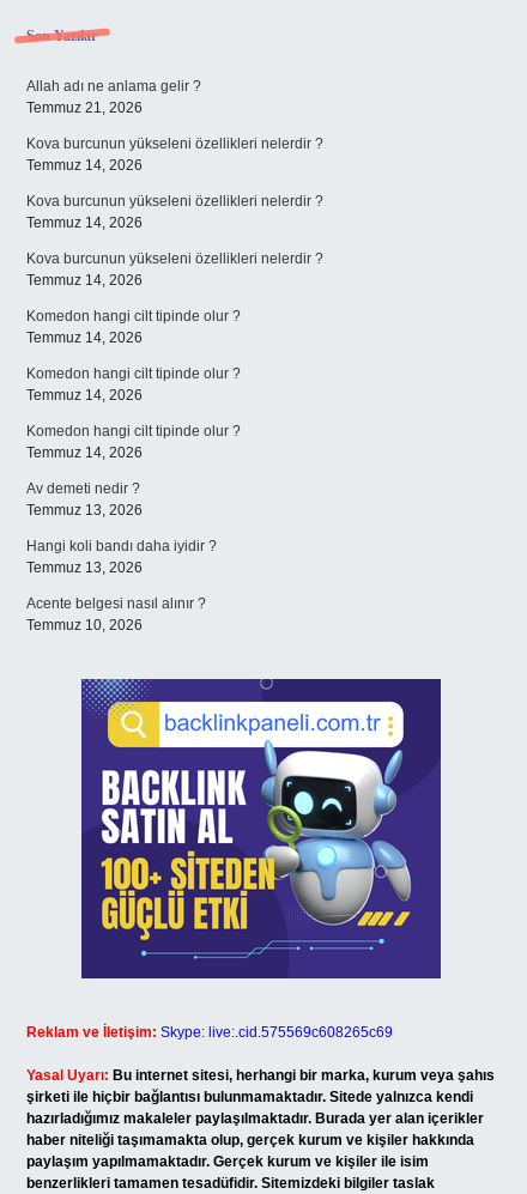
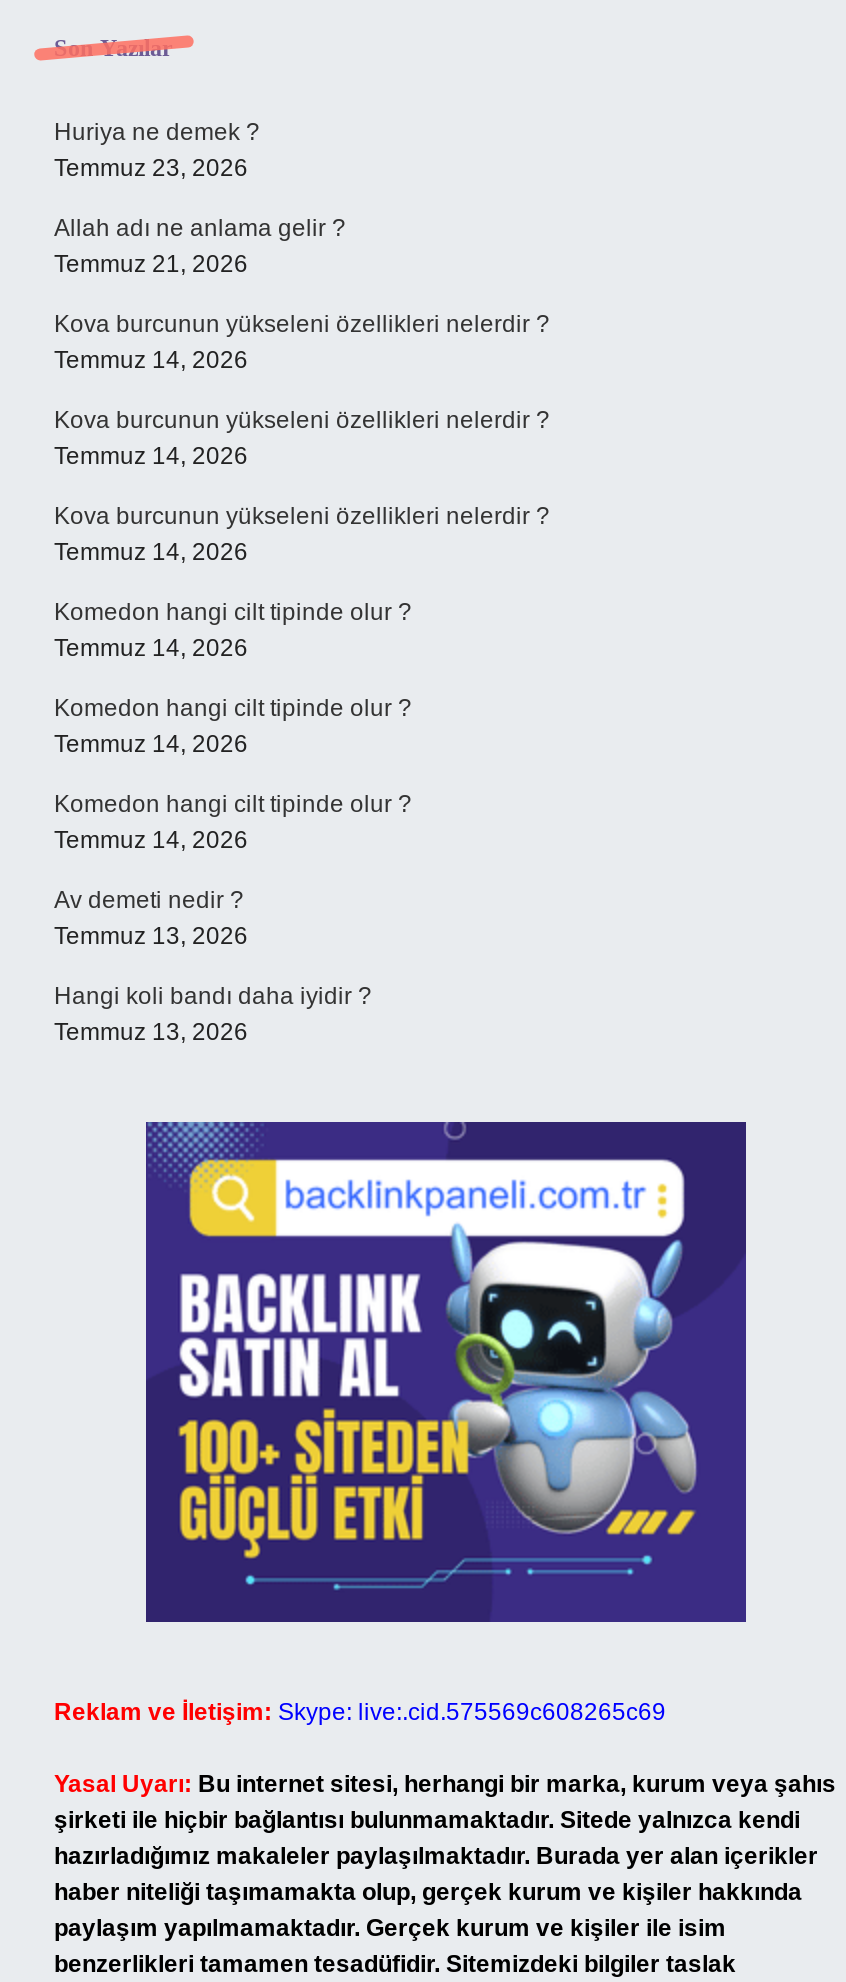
none -> [54,118,260,182] Huriya ne demek ? | Temmuz 23, 2026
moved [26,78,323,576] -> [54,214,550,1046]: Allah adı ne anlama gelir ? | Temmuz 21, 2026 | Kova burcunun yükseleni özellikleri nelerdir ? | ... | Hangi koli bandı daha iyidir ? | Temmuz 13, 2026
[26,595,206,634] Acente belgesi nasıl alınır ? | Temmuz 10, 2026 -> none

